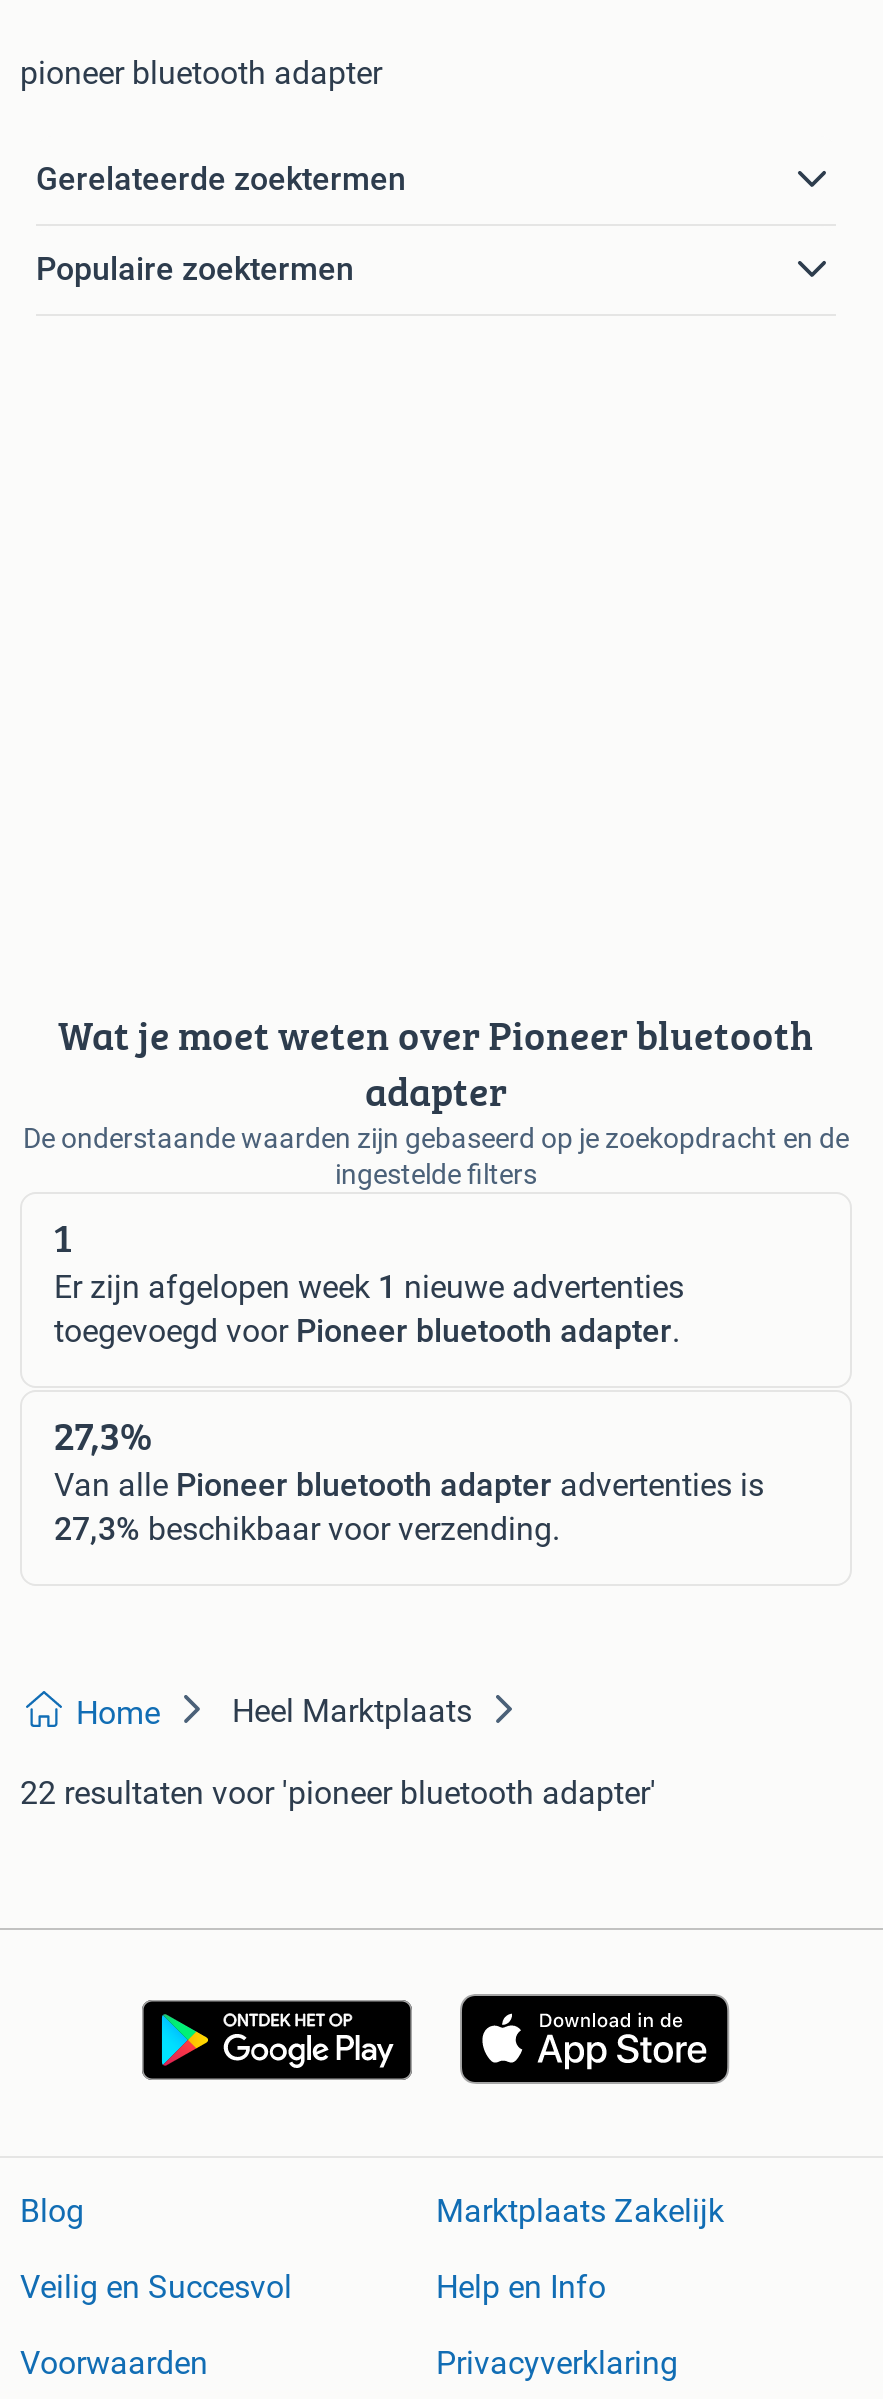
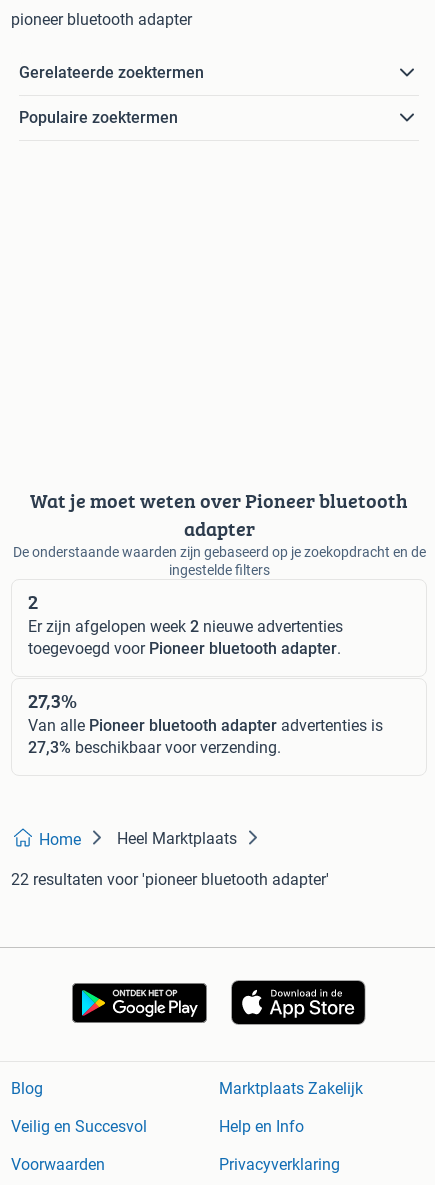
[54,1208,72,1266] 1 -> [28,587,38,616] 2
[54,1268,684,1306] Er zijn afgelopen week 1 nieuwe advertenties -> [28,617,343,636] Er zijn afgelopen week 2 nieuwe advertenties

